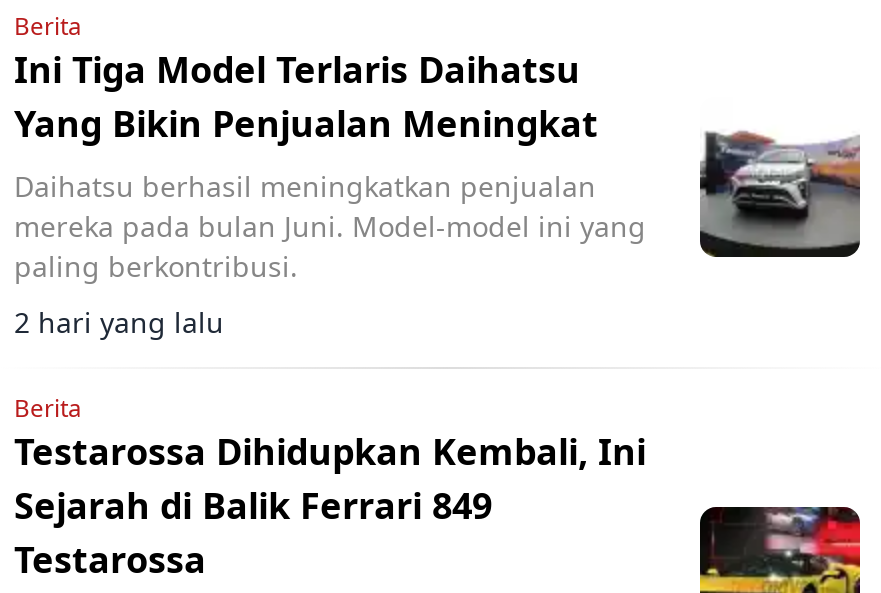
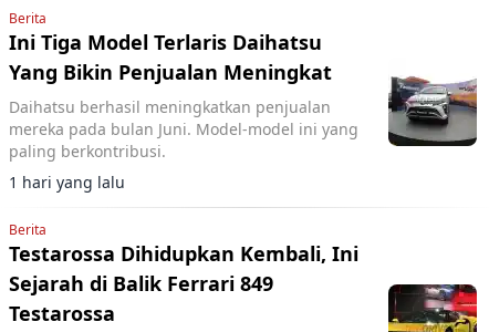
[14,303,224,341] 2 hari yang lalu -> [9,172,125,193] 1 hari yang lalu

